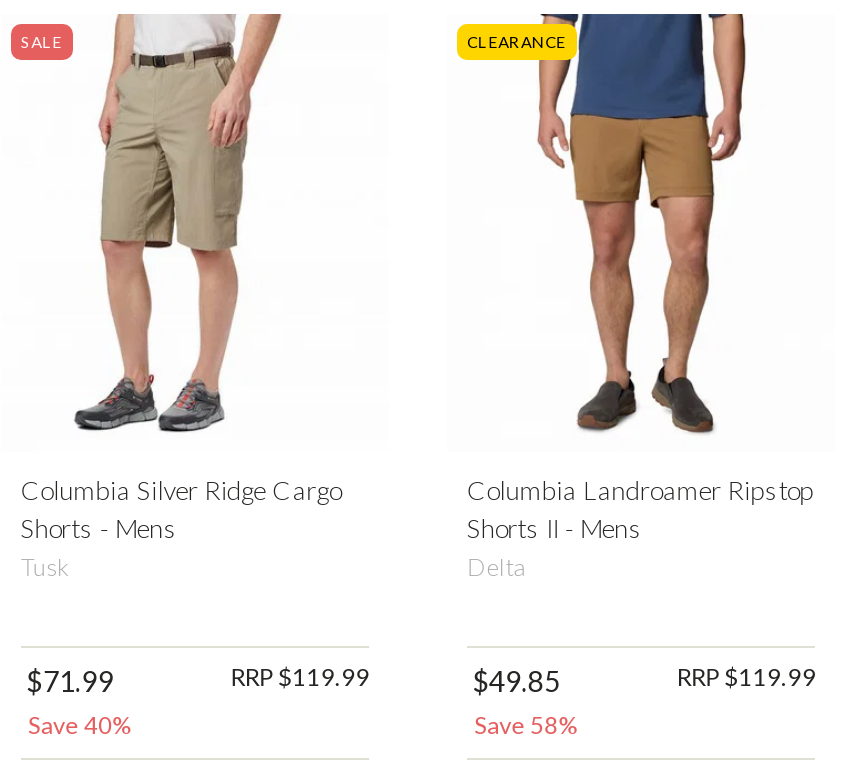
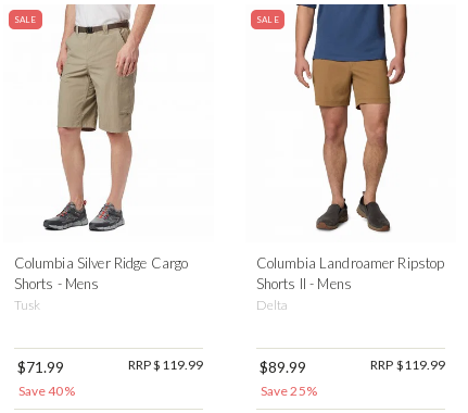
[467,32,566,52] CLEARANCE -> [256,14,279,25] SALE
[473,664,560,698] $49.85 -> [259,358,307,376] $89.99
[475,710,579,740] Save 58% -> [260,383,317,399] Save 25%

